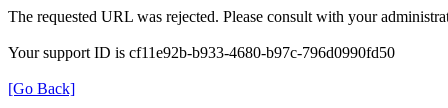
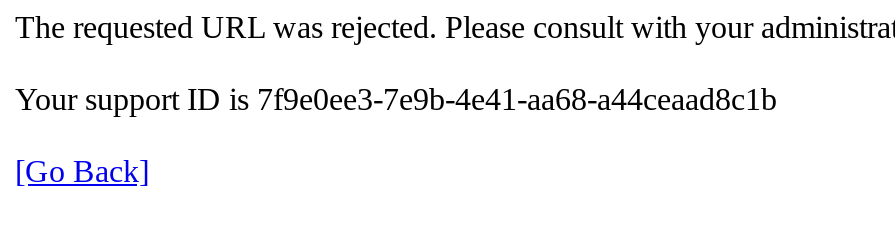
[8,44,395,61] Your support ID is cf11e92b-b933-4680-b97c-796d0990fd50 -> [15,82,777,116] Your support ID is 7f9e0ee3-7e9b-4e41-aa68-a44ceaad8c1b

